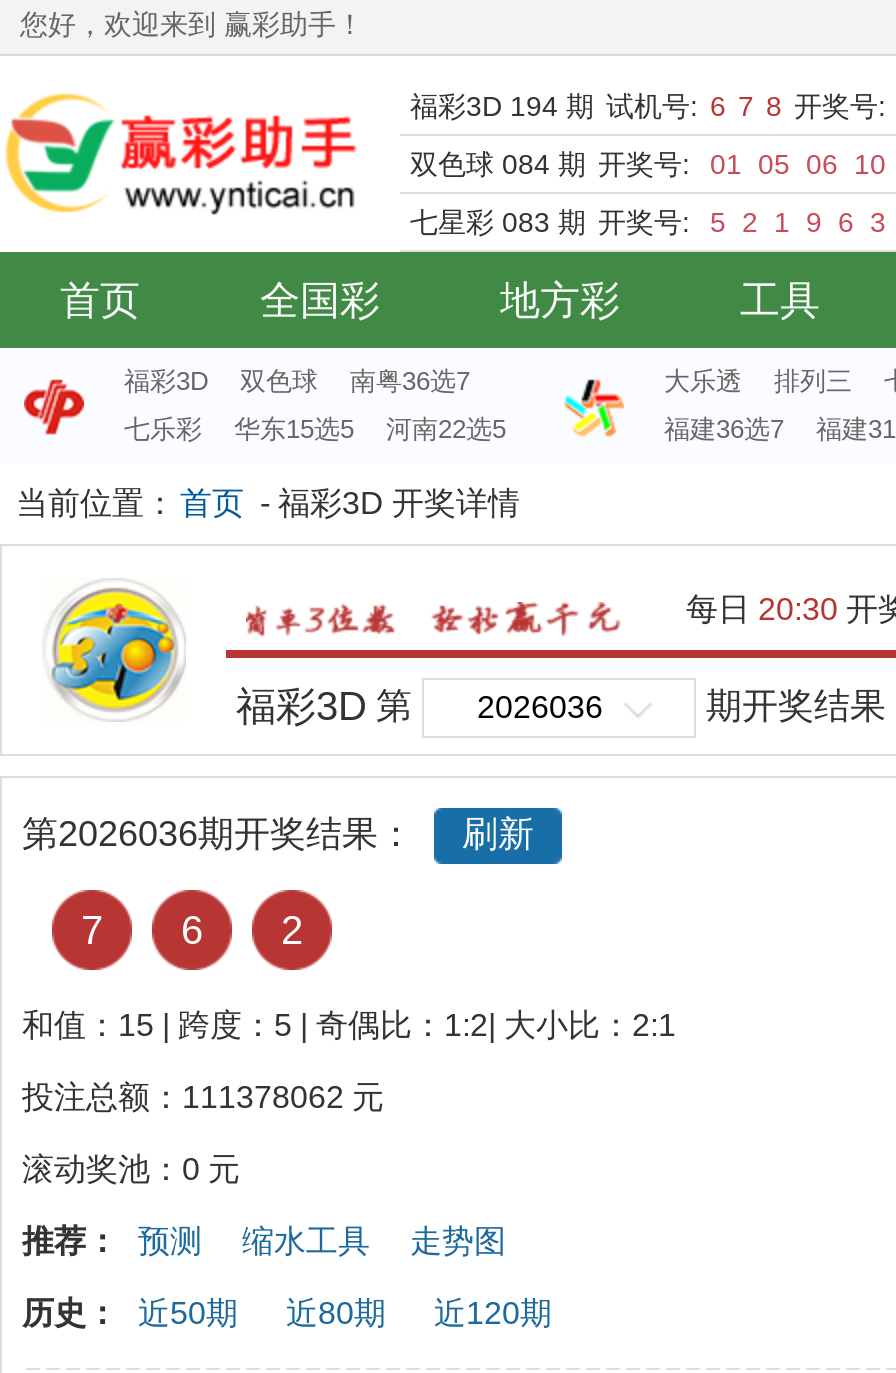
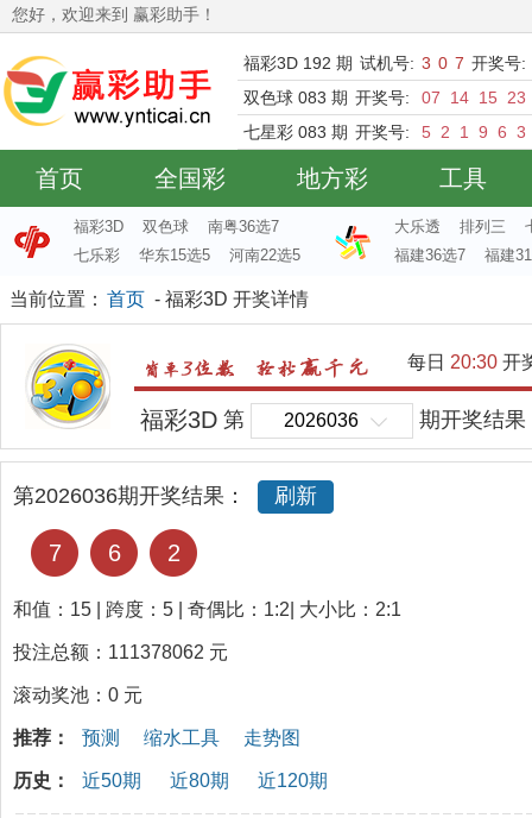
[410,90,886,122] 福彩3D 194 期 试机号: 6 7 8 开奖号: -> [243,54,526,73] 福彩3D 192 期 试机号: 3 0 7 开奖号:
[410,148,690,180] 双色球 084 期 开奖号: -> [243,88,410,107] 双色球 083 期 开奖号:
[710,148,886,180] 01 05 06 10 -> [422,88,526,107] 07 14 15 23

